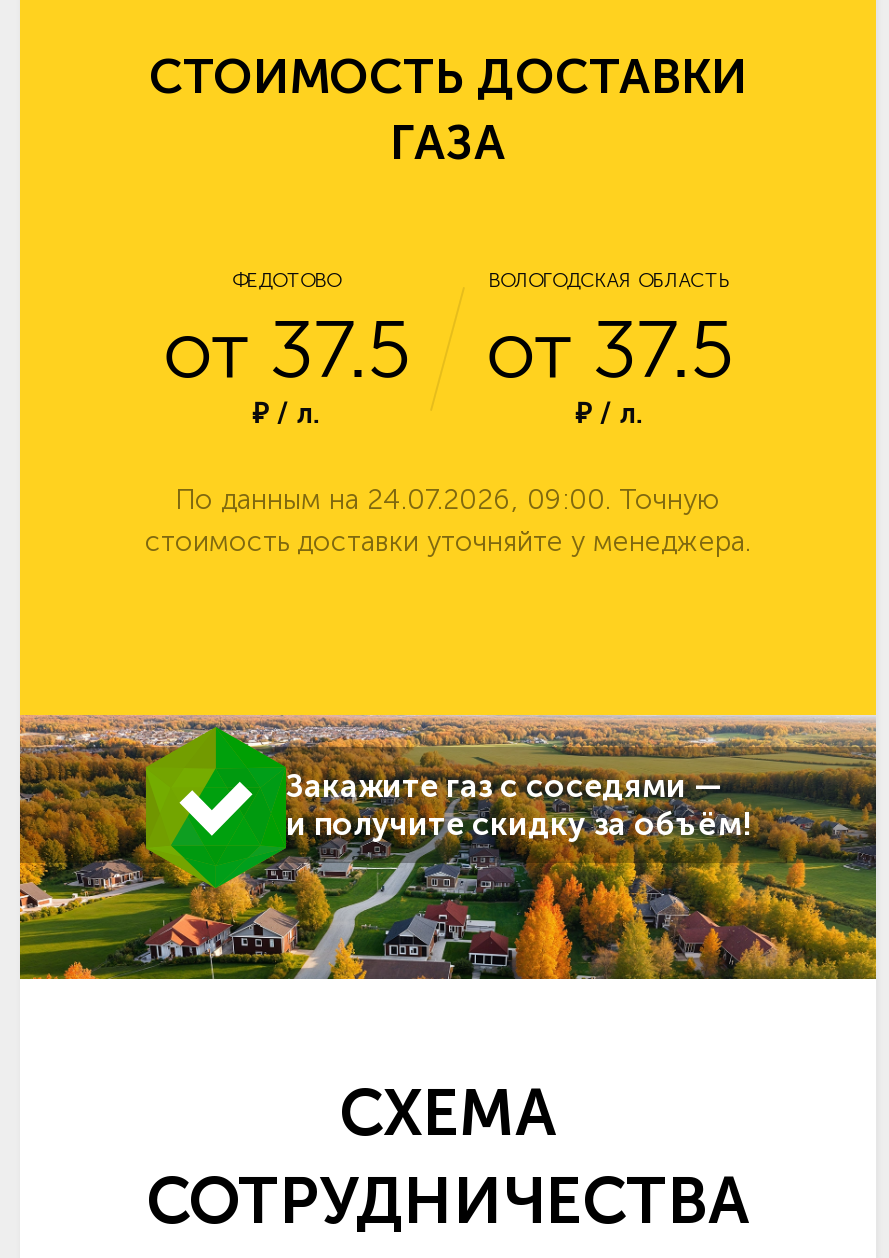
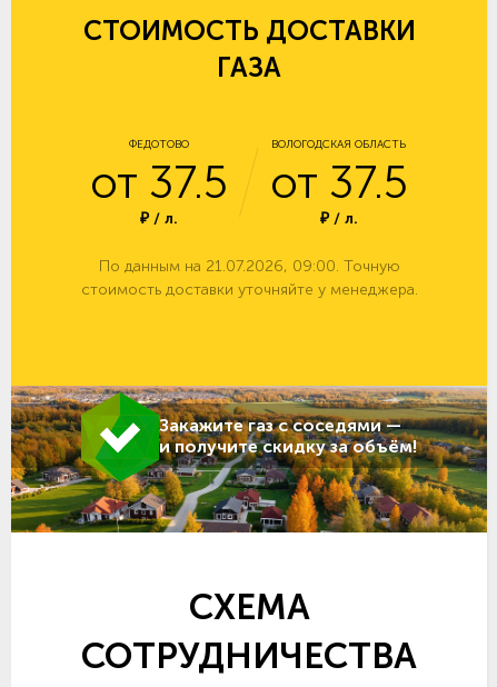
[175,483,721,517] По данным на 24.07.2026, 09:00. Точную -> [98,257,400,276] По данным на 21.07.2026, 09:00. Точную

